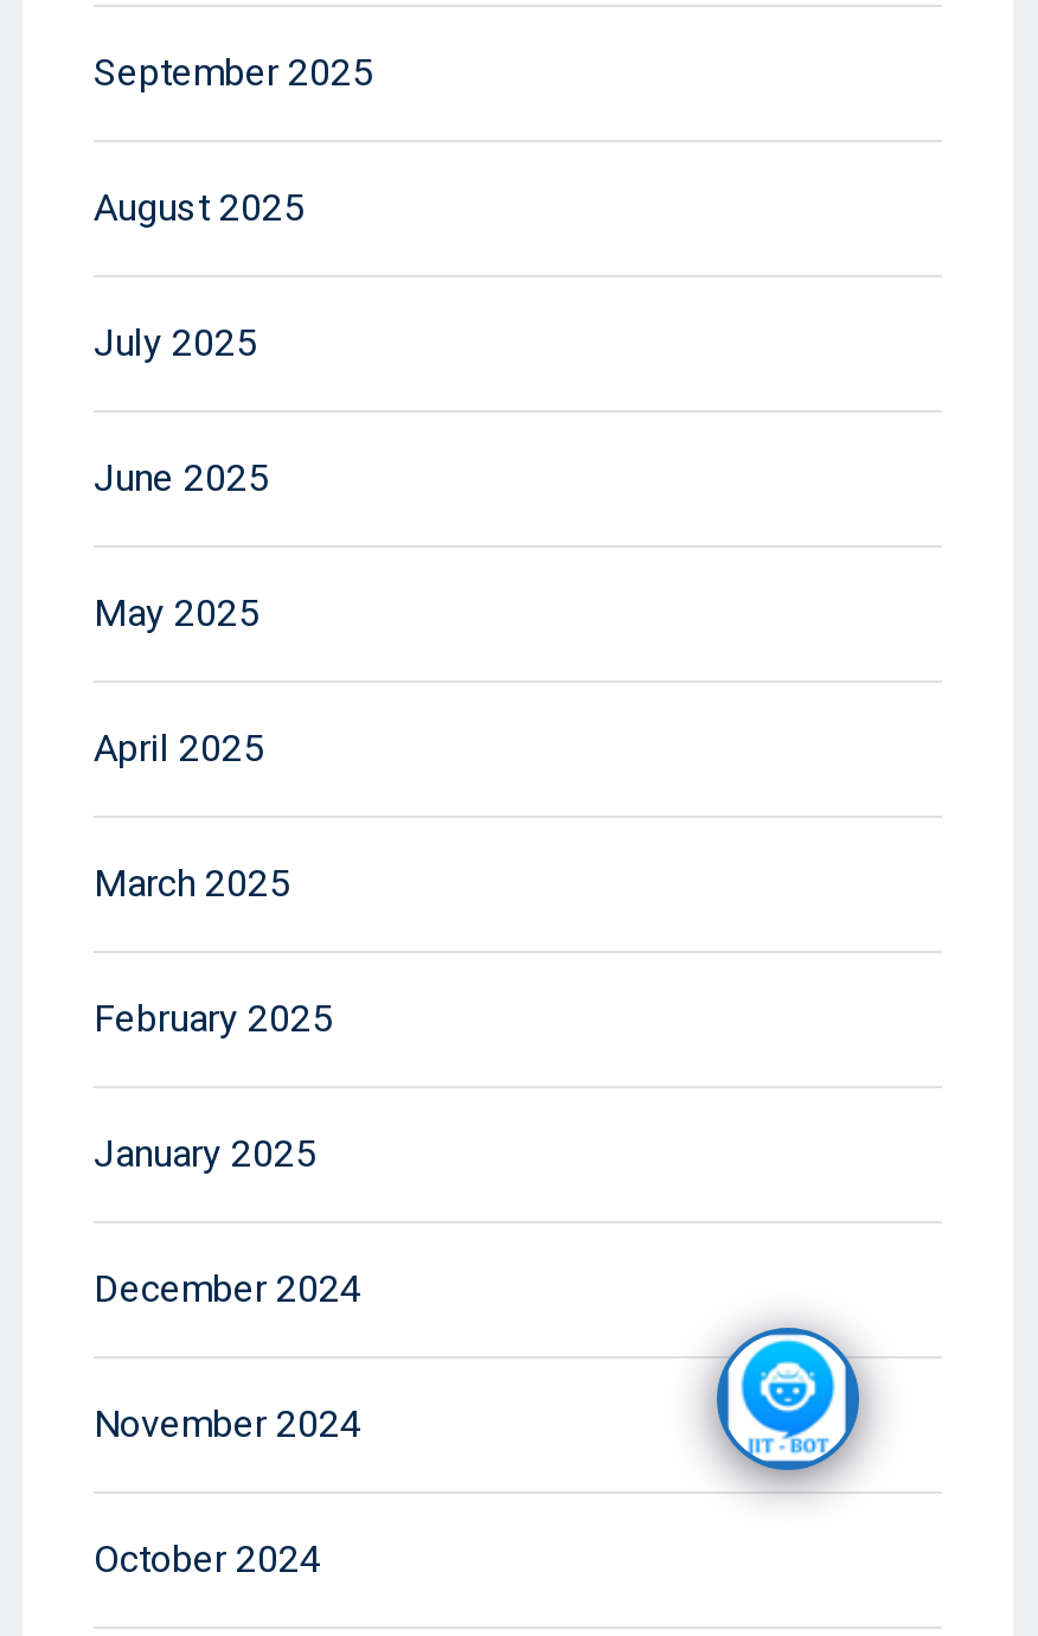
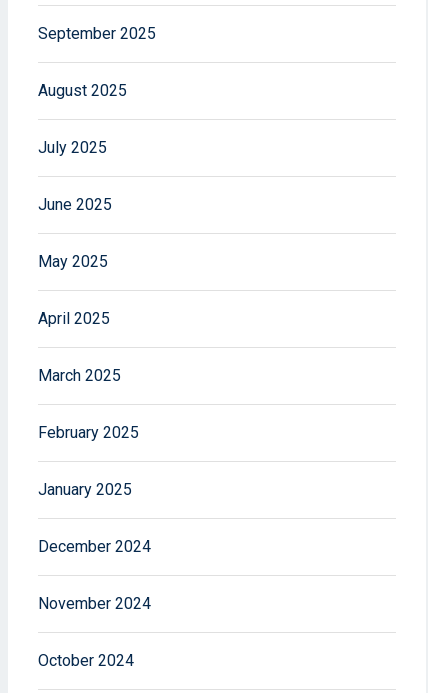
[691,1311,885,1506] [image] -> none

